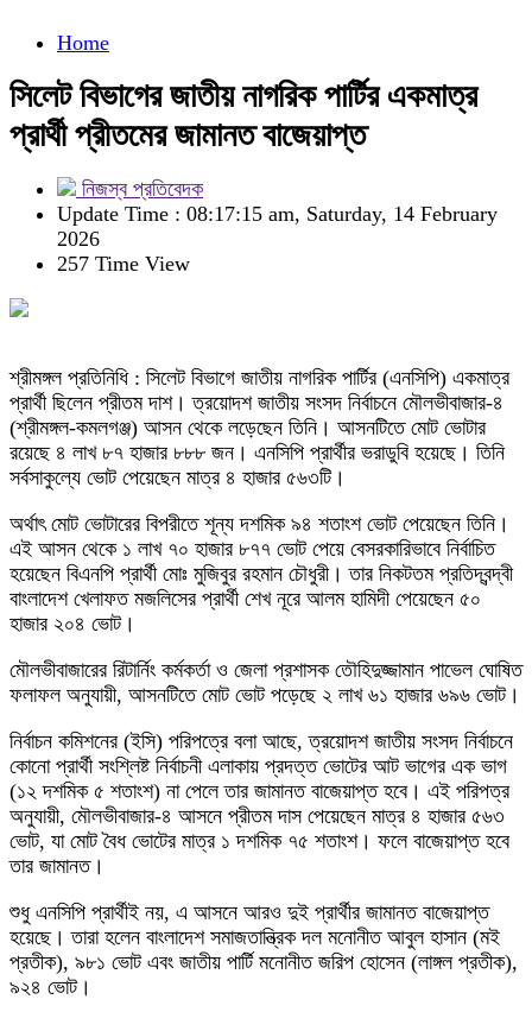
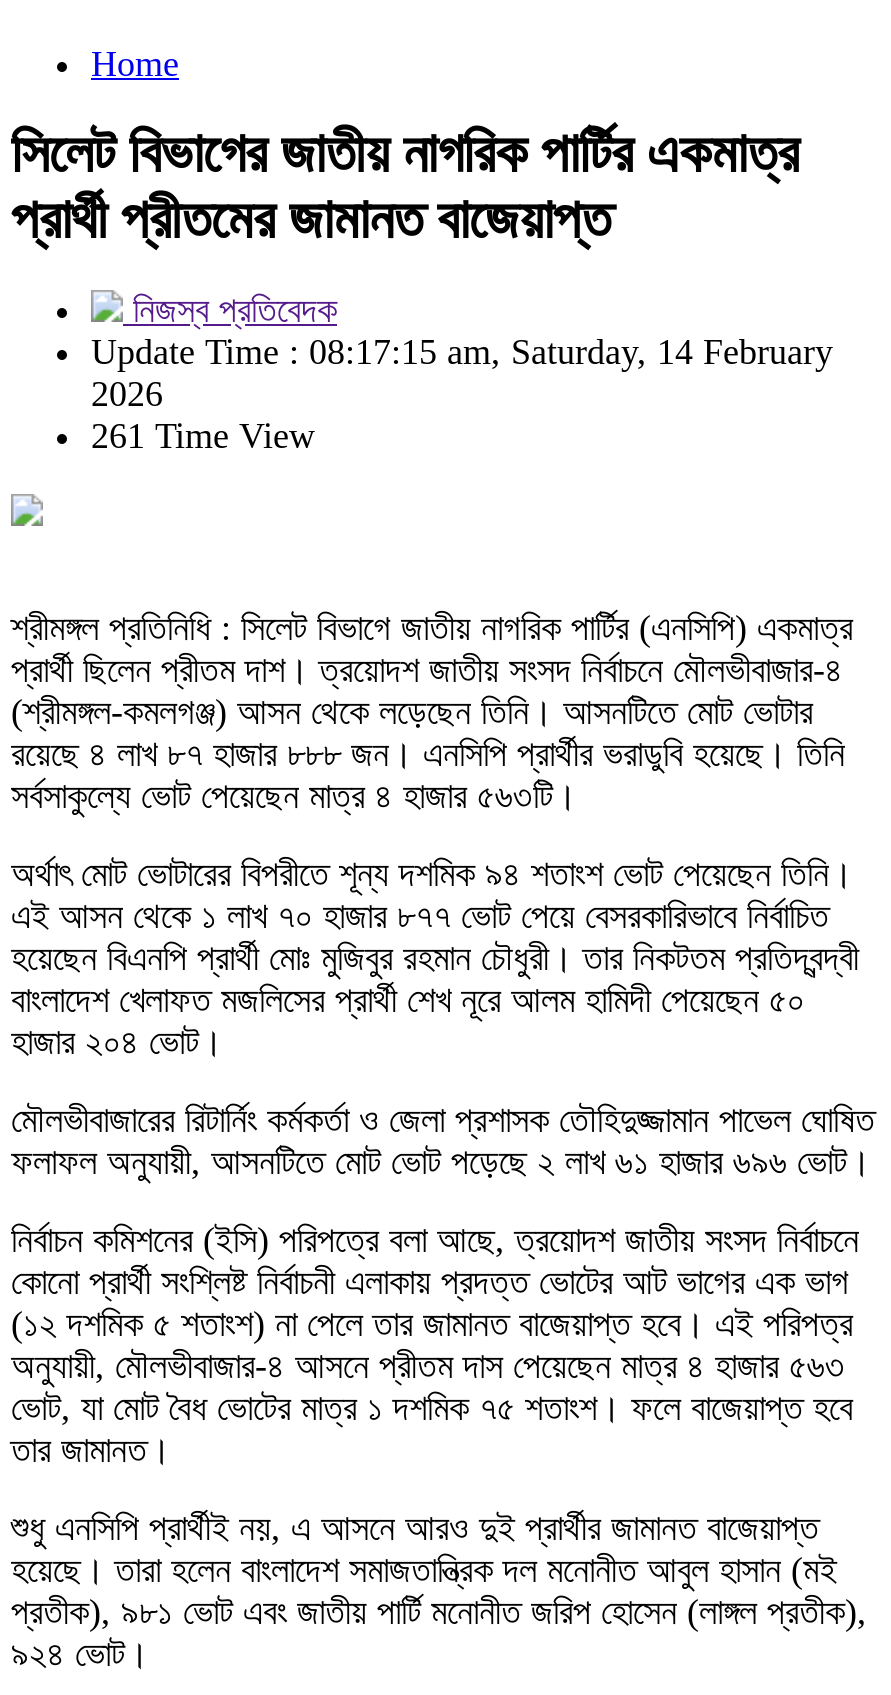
[57,252,190,276] 257 Time View -> [91,416,315,456] 261 Time View

